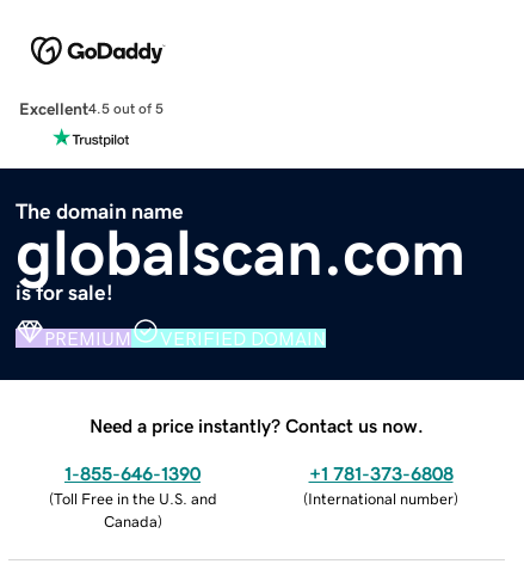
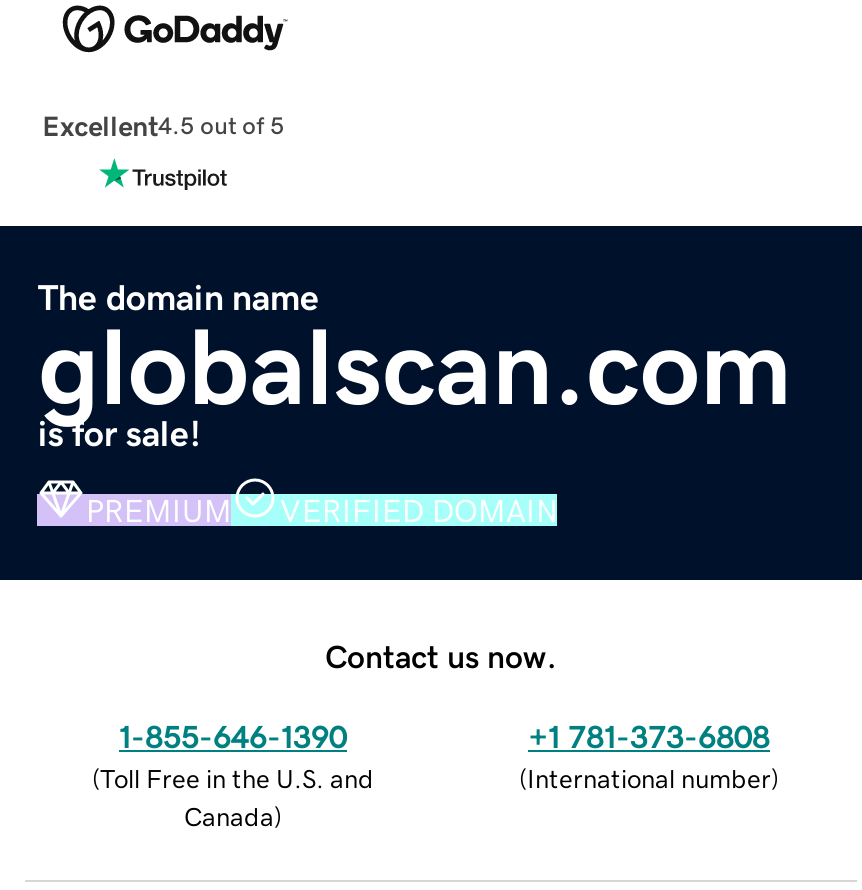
[90,415,424,434] Need a price instantly? Contact us now. -> [325,639,557,671] Contact us now.

